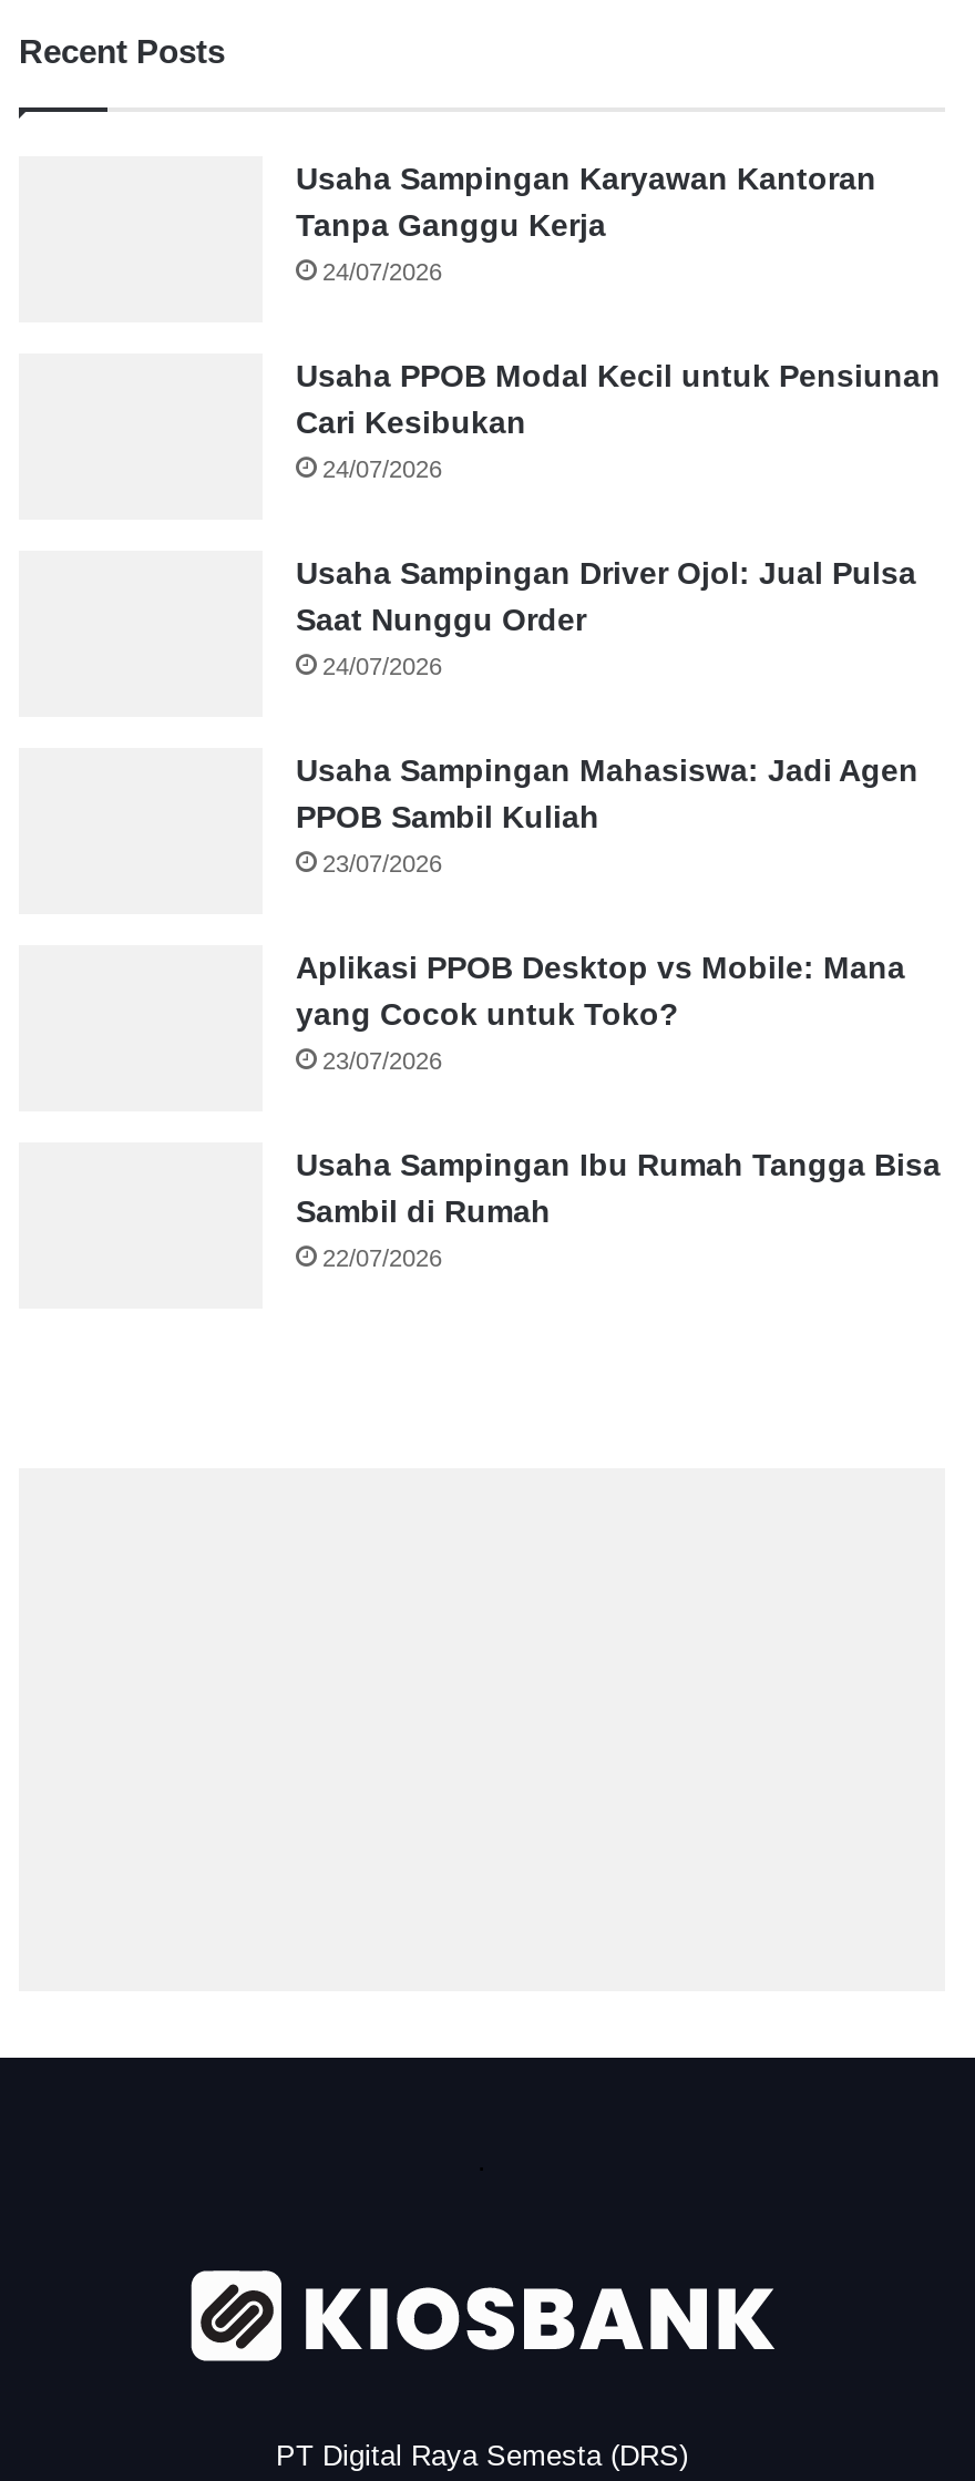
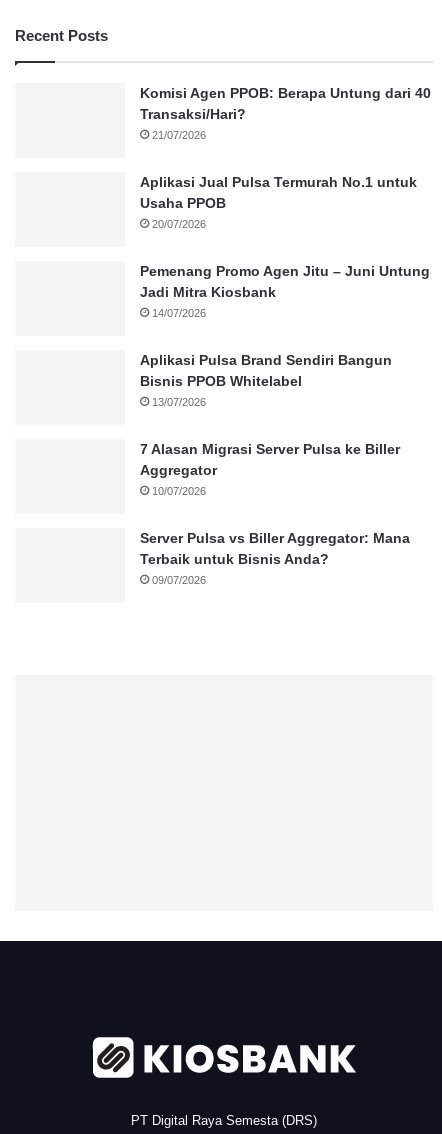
[296,160,876,284] Usaha Sampingan Karyawan Kantoran | Tanpa Ganggu Kerja | 24/07/2026 -> [140,85,431,141] Komisi Agen PPOB: Berapa Untung dari 40 | Transaksi/Hari? | 21/07/2026
[296,357,941,482] Usaha PPOB Modal Kecil untuk Pensiunan | Cari Kesibukan | 24/07/2026 -> [140,174,417,230] Aplikasi Jual Pulsa Termurah No.1 untuk | Usaha PPOB | 20/07/2026
[296,555,916,679] Usaha Sampingan Driver Ojol: Jual Pulsa | Saat Nunggu Order | 24/07/2026 -> [140,263,430,319] Pemenang Promo Agen Jitu – Juni Untung | Jadi Mitra Kiosbank | 14/07/2026
[296,752,918,876] Usaha Sampingan Mahasiswa: Jadi Agen | PPOB Sambil Kuliah | 23/07/2026 -> [140,352,392,408] Aplikasi Pulsa Brand Sendiri Bangun | Bisnis PPOB Whitelabel | 13/07/2026
[296,949,905,1073] Aplikasi PPOB Desktop vs Mobile: Mana | yang Cocok untuk Toko? | 23/07/2026 -> [140,441,400,497] 7 Alasan Migrasi Server Pulsa ke Biller | Aggregator | 10/07/2026
[296,1146,941,1271] Usaha Sampingan Ibu Rumah Tangga Bisa | Sambil di Rumah | 22/07/2026 -> [140,530,410,586] Server Pulsa vs Biller Aggregator: Mana | Terbaik untuk Bisnis Anda? | 09/07/2026

